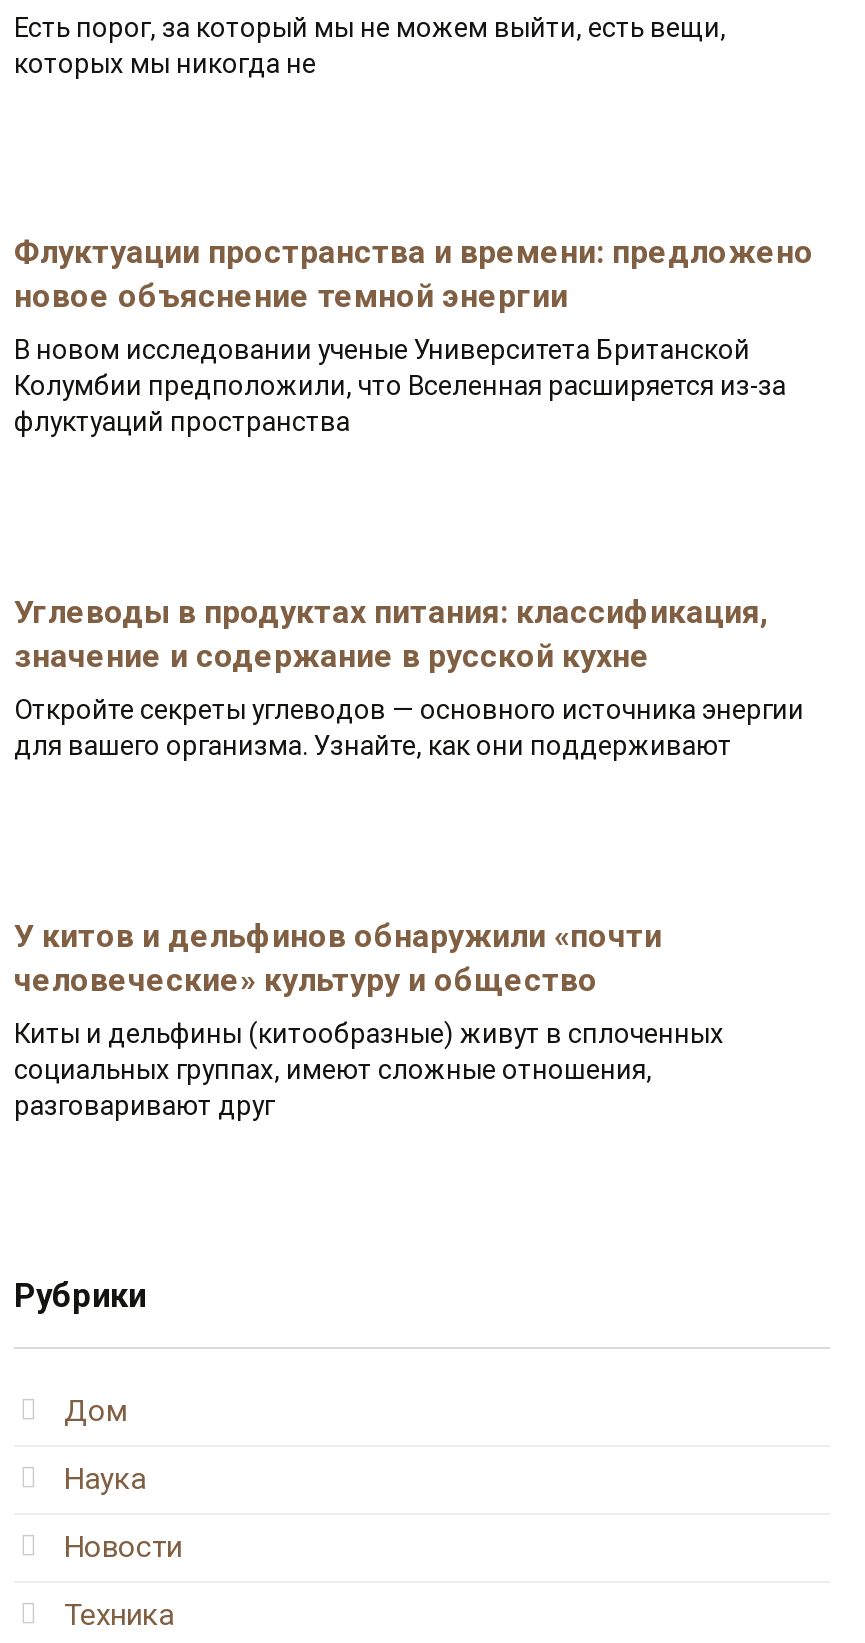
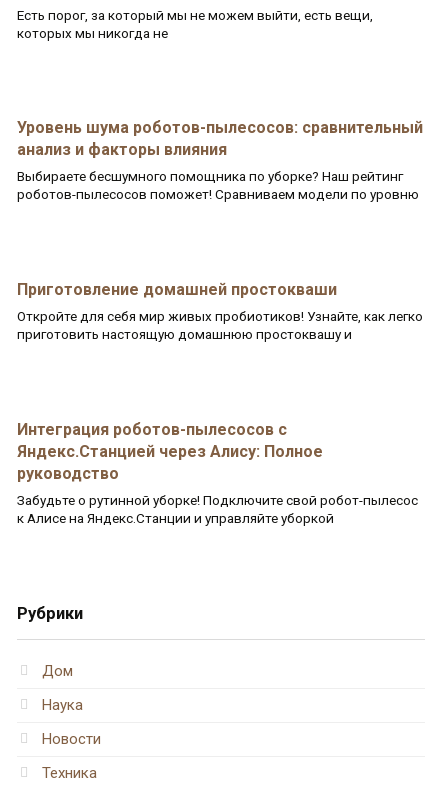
[14,234,814,316] Флуктуации пространства и времени: предложено | новое объяснение темной энергии -> [17,118,423,159] Уровень шума роботов-пылесосов: сравнительный | анализ и факторы влияния
[14,334,786,438] В новом исследовании ученые Университета Британской | Колумбии предположили, что Вселенная расширяется из-за | флуктуаций пространства -> [17,168,419,202] Выбираете бесшумного помощника по уборке? Наш рейтинг | роботов-пылесосов поможет! Сравниваем модели по уровню
[14,593,768,675] Углеводы в продуктах питания: классификация, | значение и содержание в русской кухне -> [17,280,337,299] Приготовление домашней простокваши
[14,693,804,761] Откройте секреты углеводов — основного источника энергии | для вашего организма. Узнайте, как они поддерживают -> [17,308,423,342] Откройте для себя мир живых пробиотиков! Узнайте, как легко | приготовить настоящую домашнюю простоквашу и
[14,917,662,999] У китов и дельфинов обнаружили «почти | человеческие» культуру и общество -> [17,420,323,483] Интеграция роботов-пылесосов с | Яндекс.Станцией через Алису: Полное | руководство
[14,1017,724,1121] Киты и дельфины (китообразные) живут в сплоченных | социальных группах, имеют сложные отношения, | разговаривают друг -> [17,492,418,526] Забудьте о рутинной уборке! Подключите свой робот-пылесос | к Алисе на Яндекс.Станции и управляйте уборкой

